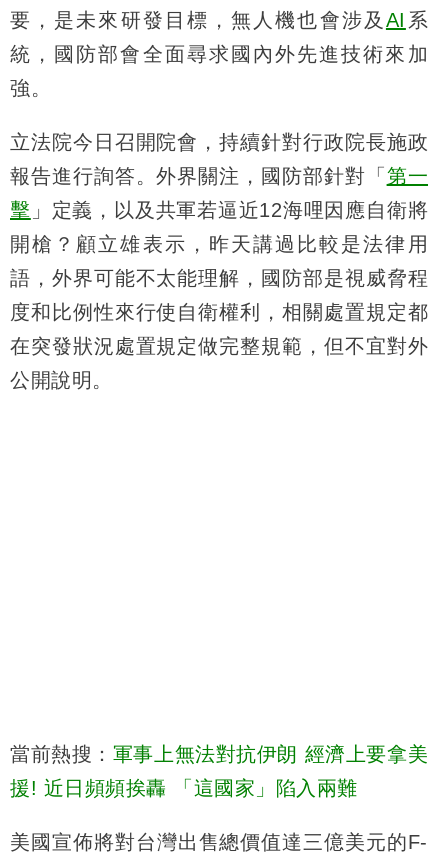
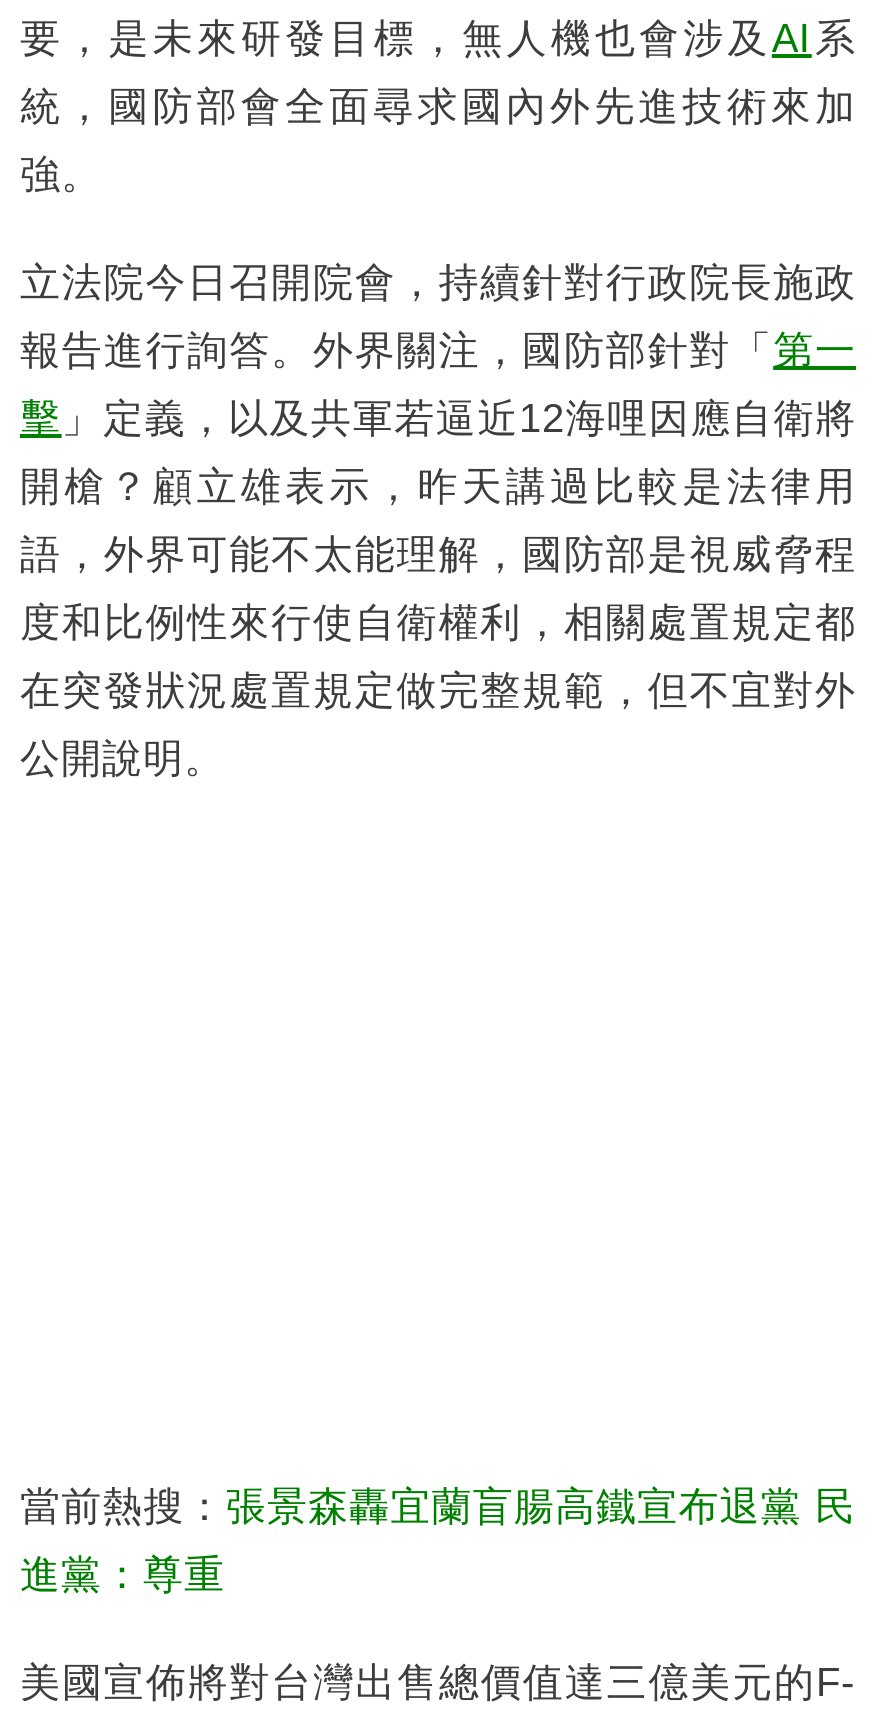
[10,743,428,765] 當前熱搜：軍事上無法對抗伊朗 經濟上要拿美 -> [20,1483,856,1527] 當前熱搜：張景森轟宜蘭盲腸高鐵宣布退黨 民
[10,777,357,799] 援! 近日頻頻挨轟 「這國家」陷入兩難 -> [20,1551,225,1595] 進黨：尊重

